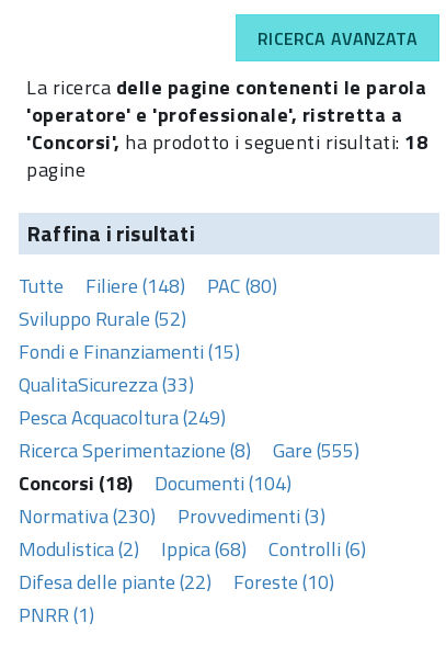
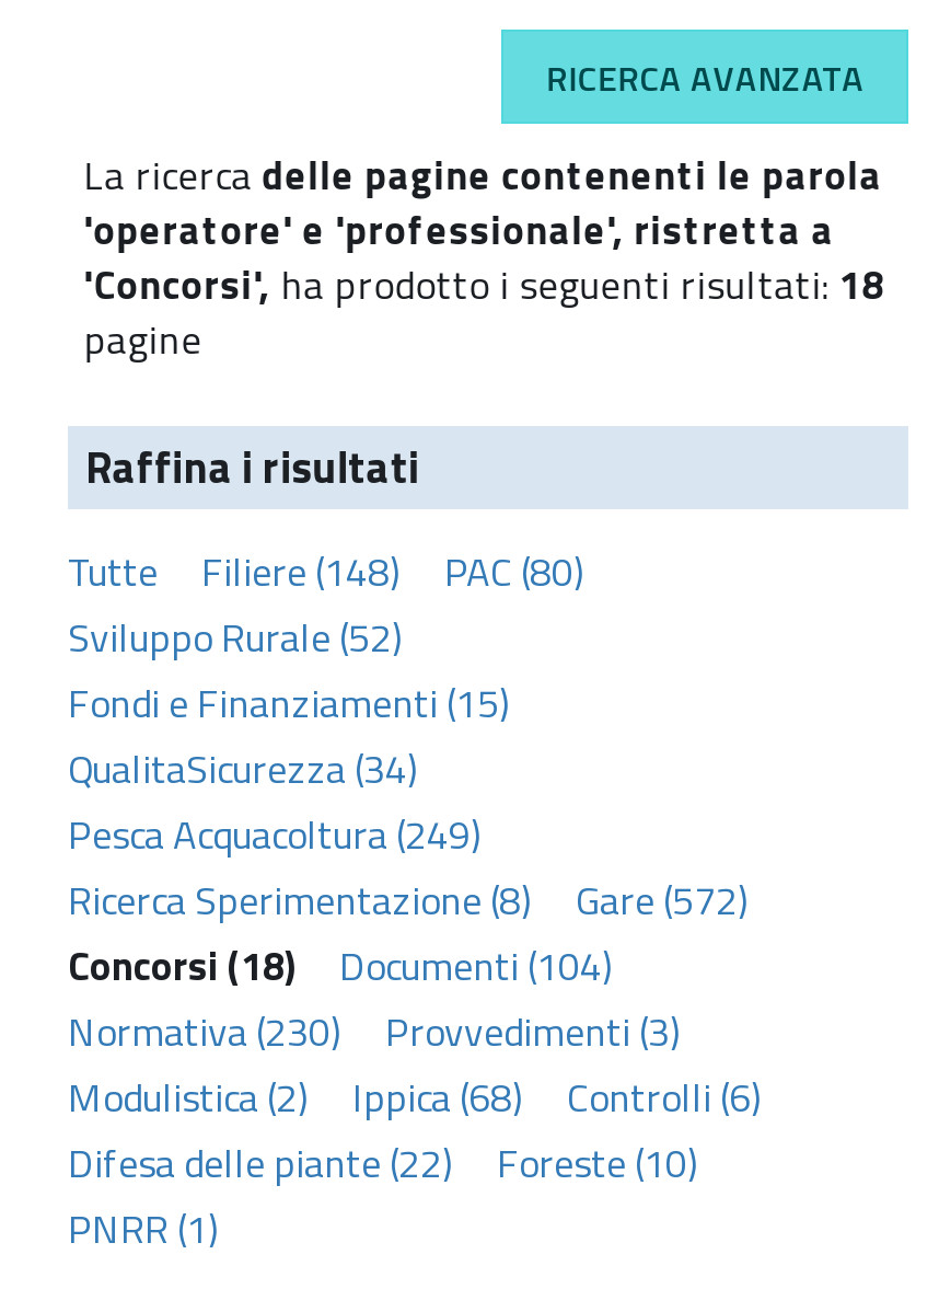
[19,369,194,399] QualitaSicurezza (33) -> [68,739,418,798] QualitaSicurezza (34)
[19,435,359,465] Ricerca Sperimentazione (8) Gare (555) -> [68,870,749,929] Ricerca Sperimentazione (8) Gare (572)

